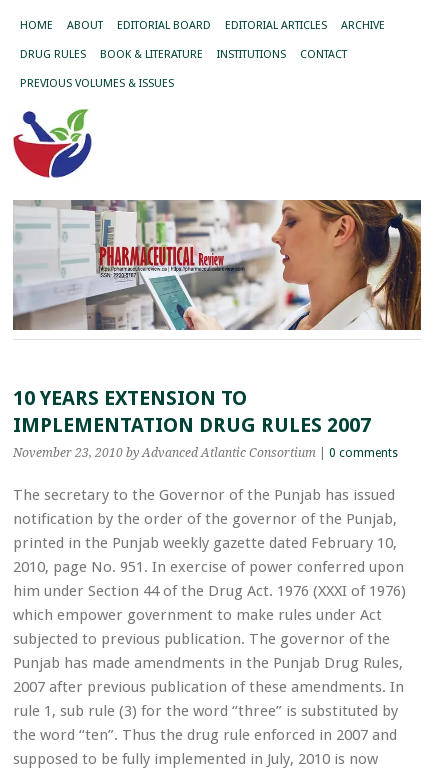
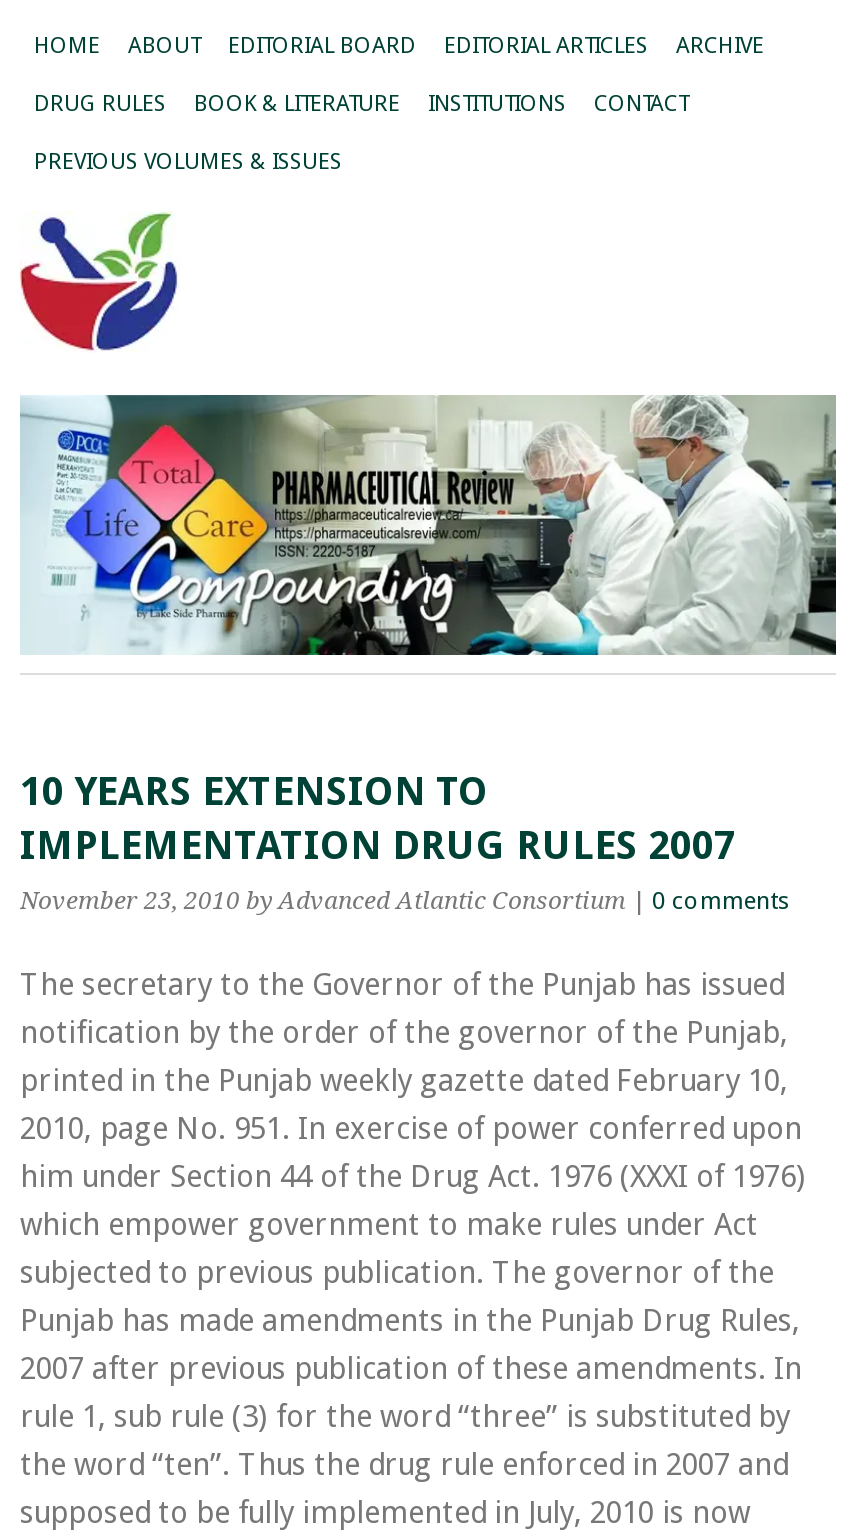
[12,199,422,331] [image] -> [20,395,838,657] [image]

